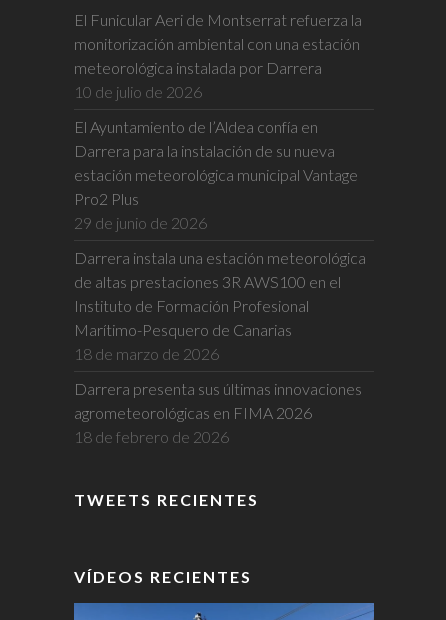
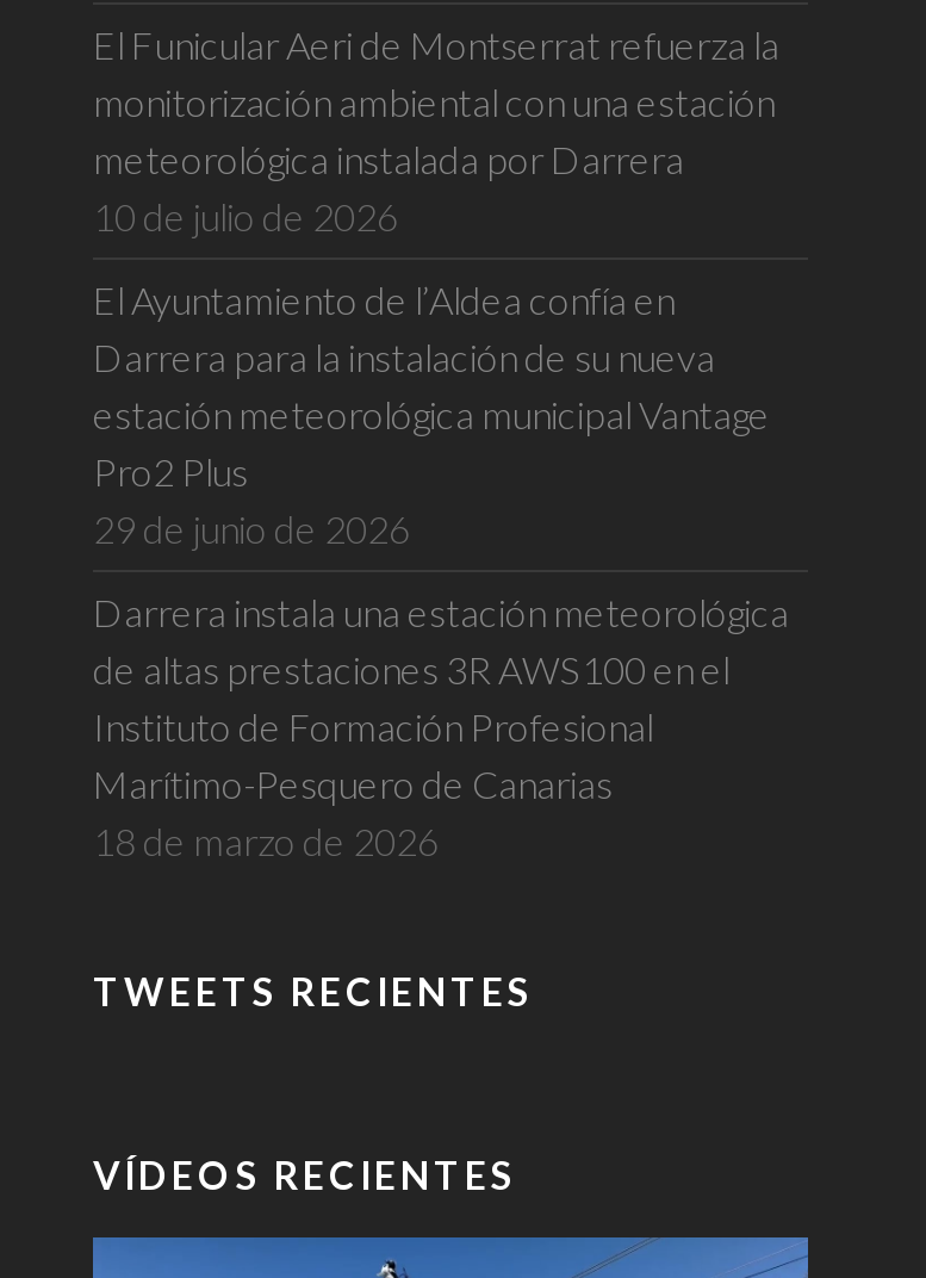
[74,379,362,446] Darrera presenta sus últimas innovaciones | agrometeorológicas en FIMA 2026 | 18 de febrero de 2026 -> none

